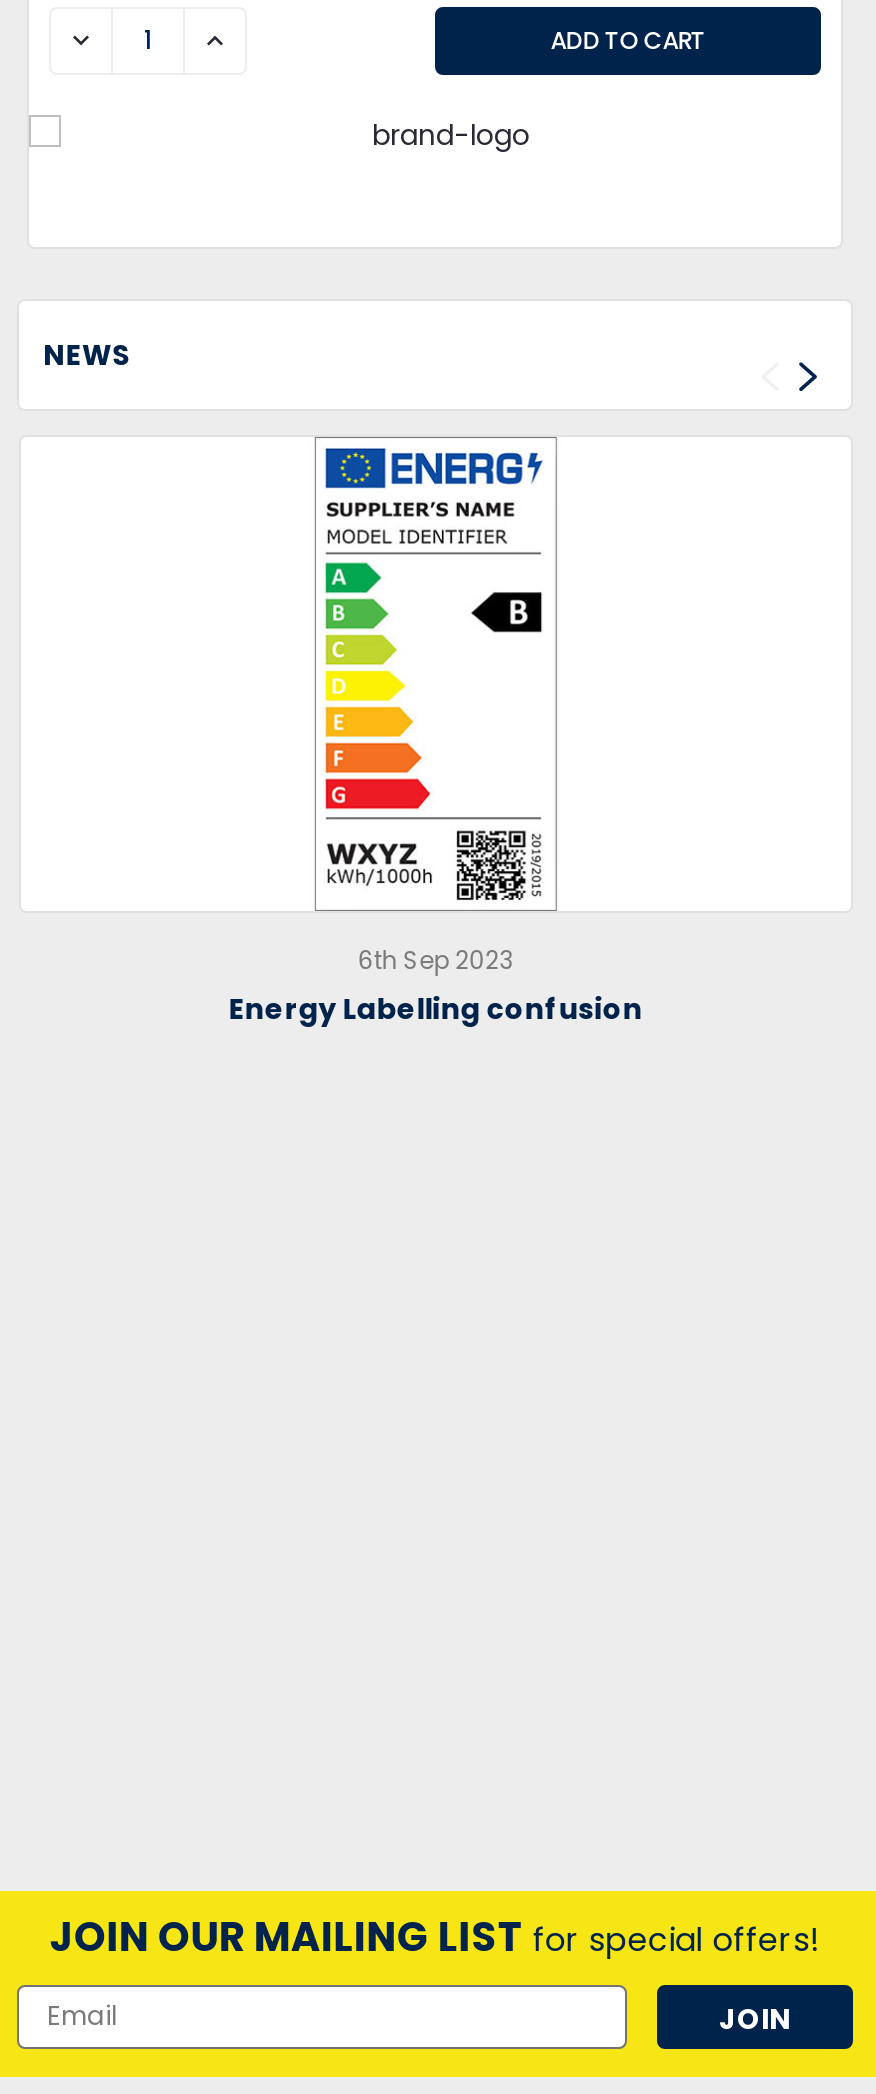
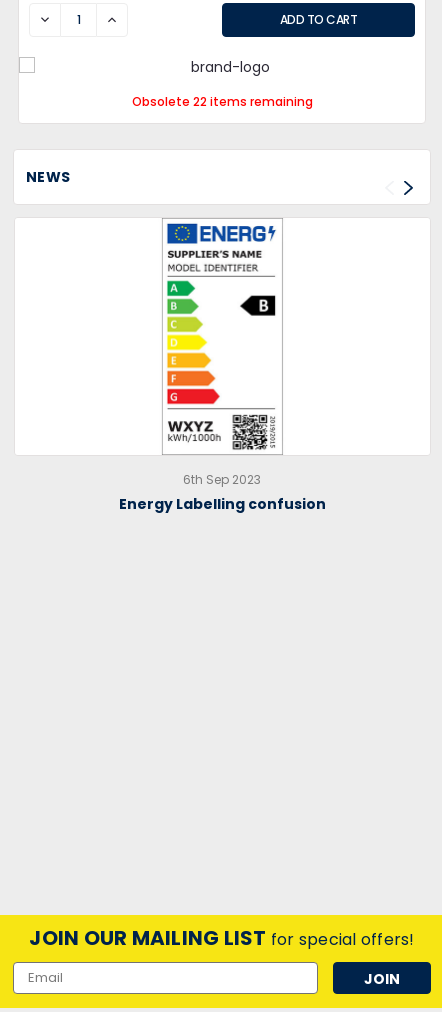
none -> [131,93,312,110] Obsolete 22 items remaining

